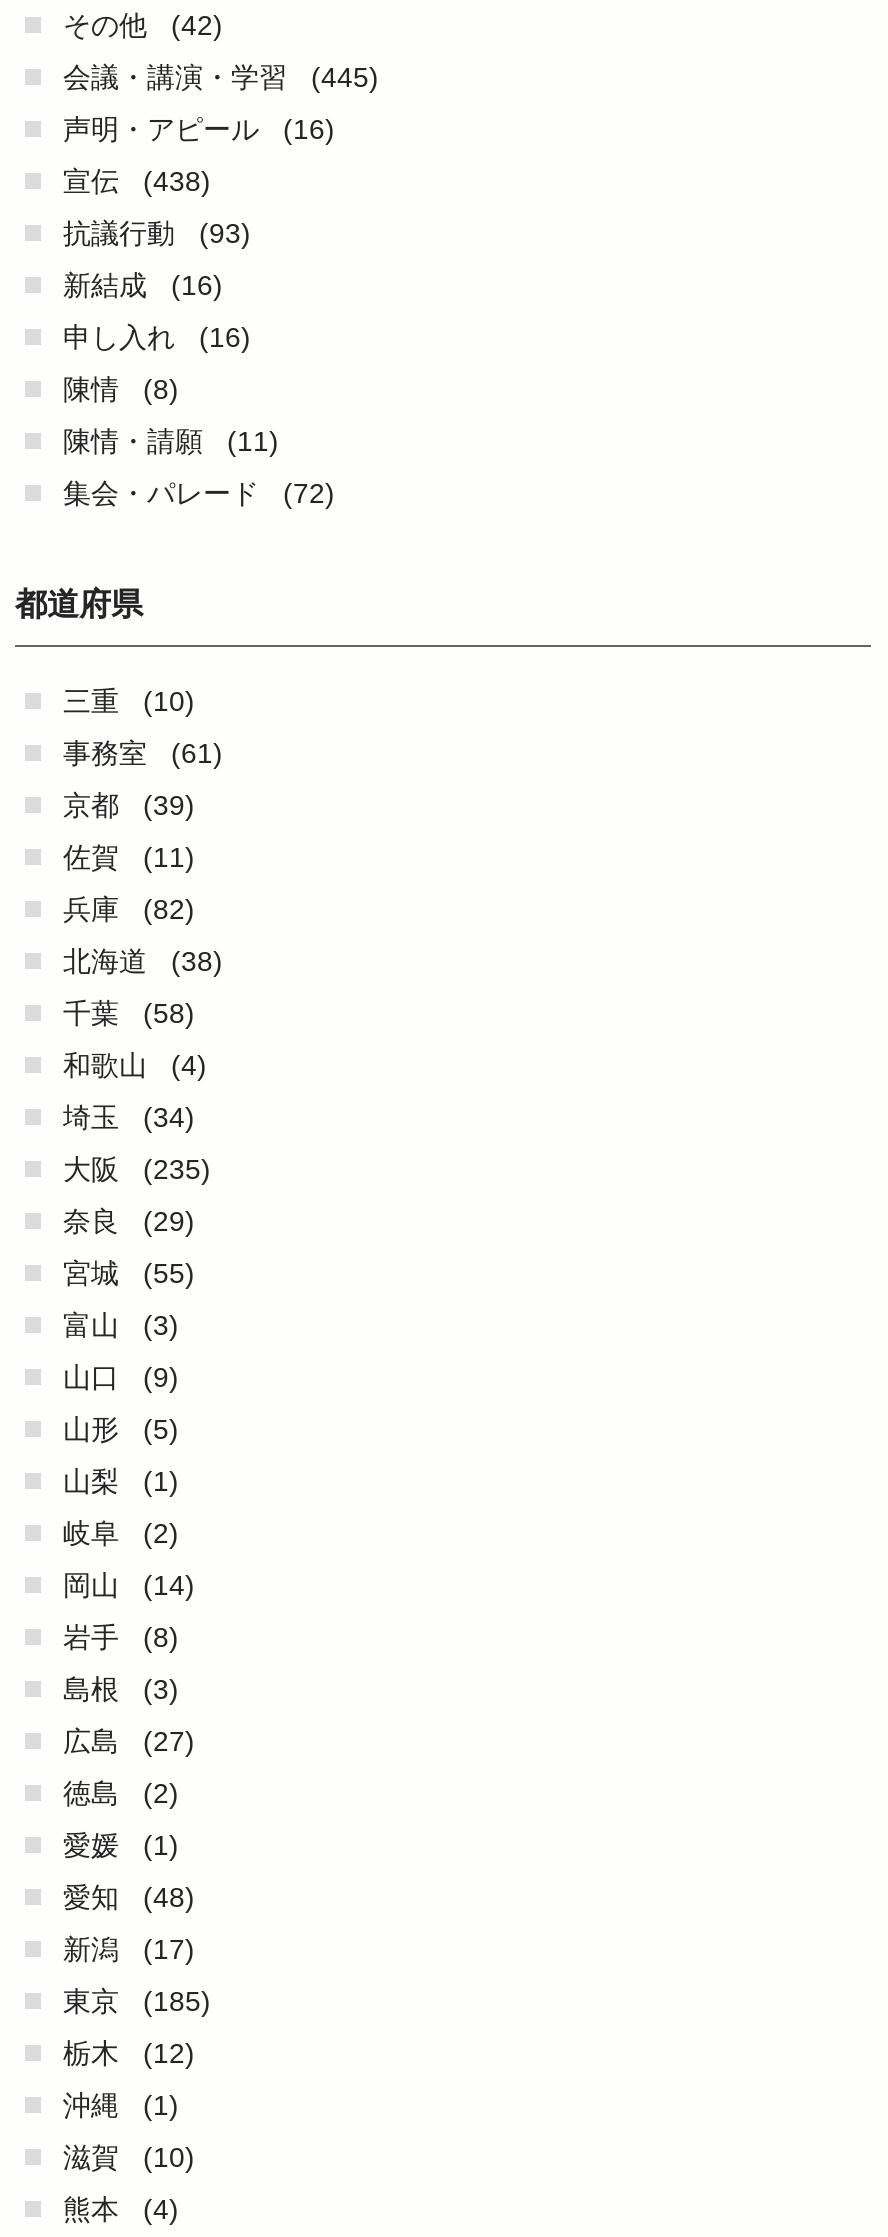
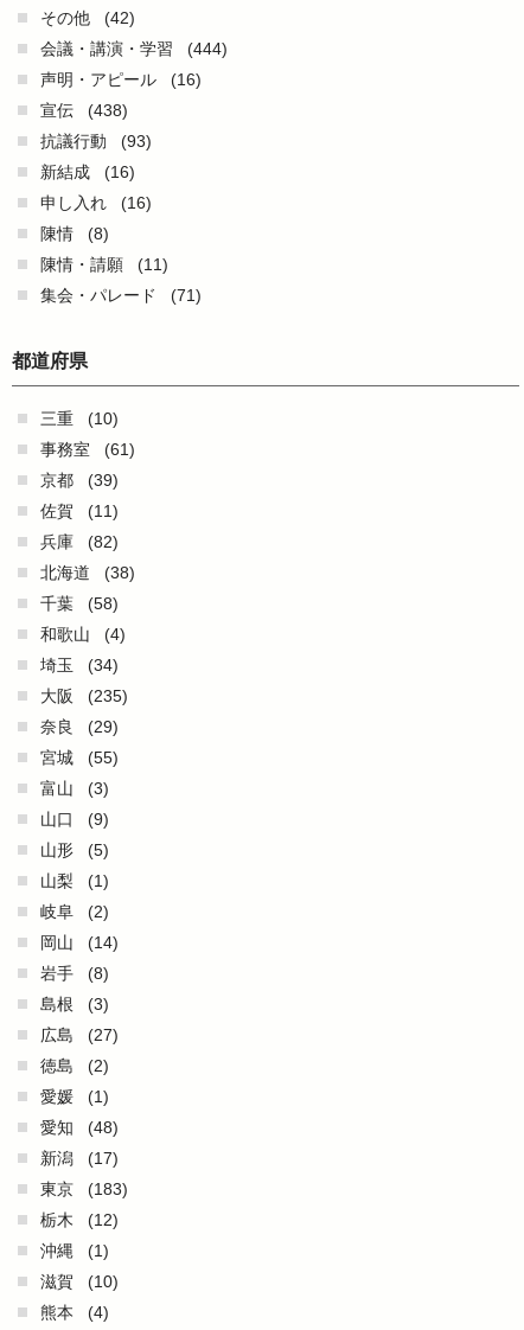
[63,62,379,94] 会議・講演・学習 (445) -> [40,39,228,58] 会議・講演・学習 (444)
[63,478,335,510] 集会・パレード (72) -> [40,286,202,305] 集会・パレード (71)
[63,1986,211,2018] 東京 (185) -> [40,1179,128,1198] 東京 (183)

